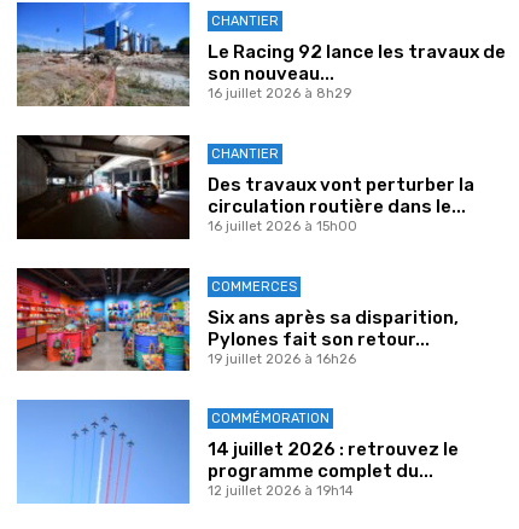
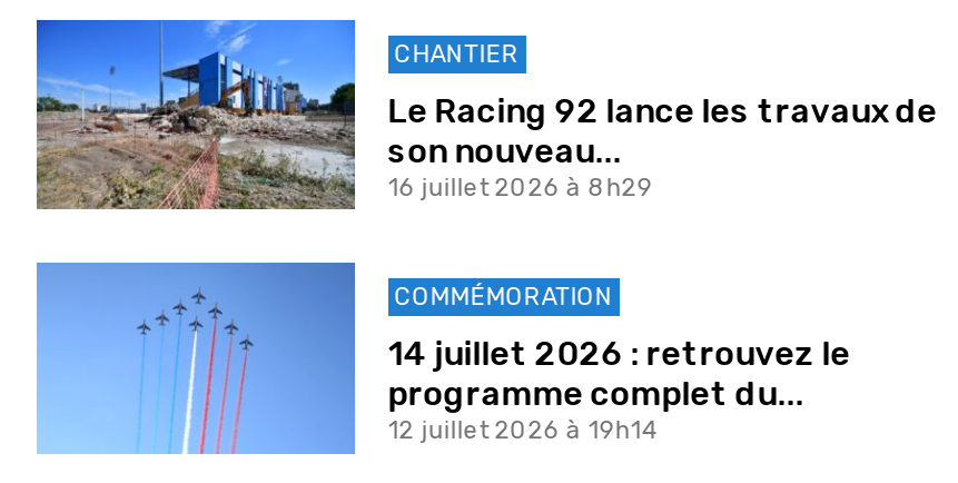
[16,134,474,240] [image] | CHANTIER | Des travaux vont perturber la | circulation routière dans le... | 16 juillet 2026 à 15h00 -> none
[16,267,458,372] [image] | COMMERCES | Six ans après sa disparition, | Pylones fait son retour... | 19 juillet 2026 à 16h26 -> none

